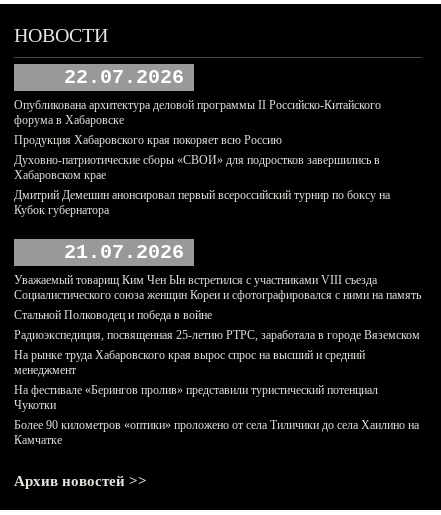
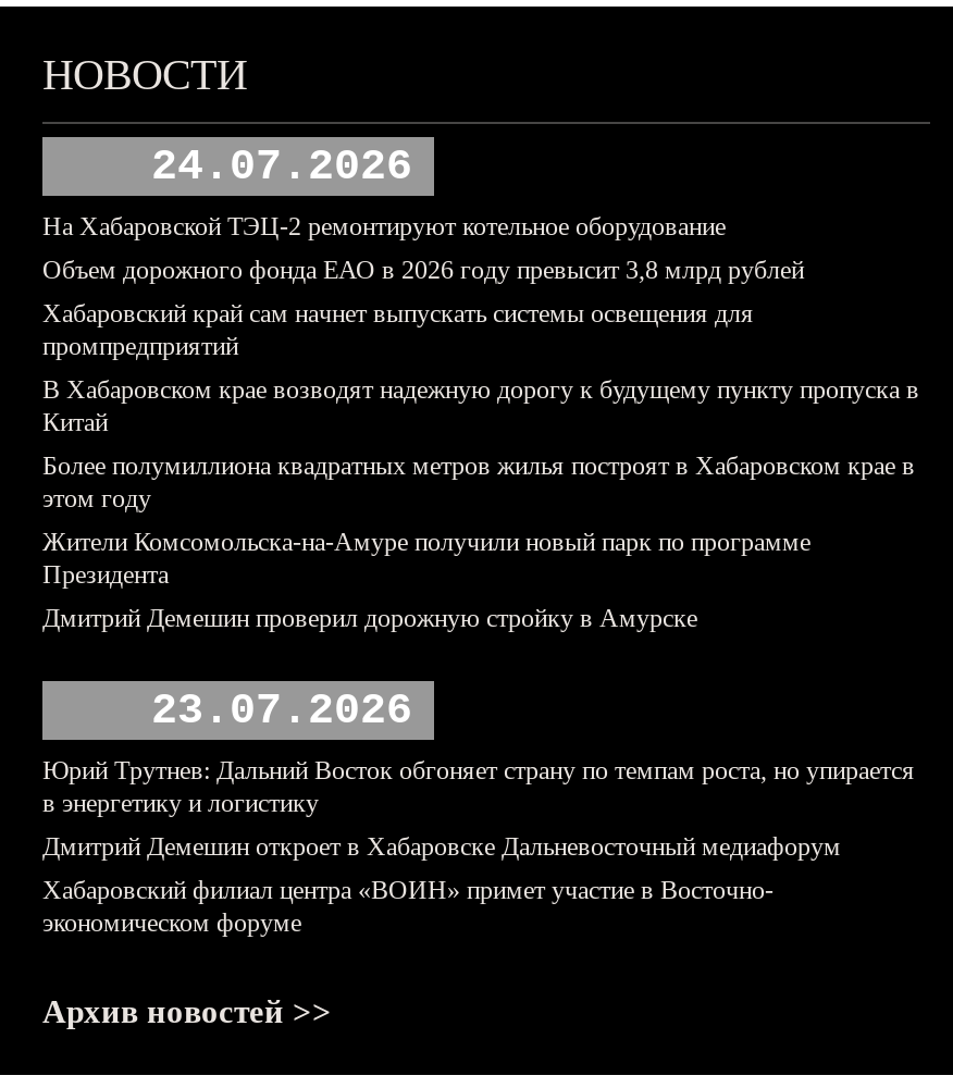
[14,66,390,217] 22.07.2026 | Опубликована архитектура деловой программы II Российско-Китайского | форума в Хабаровске | Продукция Хабаровского края покоряет всю Россию | Духовно-патриотические сборы «СВОИ» для подростков завершились в | Хабаровском крае | Дмитрий Демешин анонсировал первый всероссийский турнир по боксу на | Кубок губернатора -> [42,141,919,633] 24.07.2026 | На Хабаровской ТЭЦ-2 ремонтируют котельное оборудование | Объем дорожного фонда ЕАО в 2026 году превысит 3,8 млрд рублей | Хабаровский край сам начнет выпускать системы освещения для | промпредприятий | В Хабаровском крае возводят надежную дорогу к будущему пункту пропуска в | Китай | Более полумиллиона квадратных метров жилья построят в Хабаровском крае в | этом году | Жители Комсомольска-на-Амуре получили новый парк по программе | Президента | Дмитрий Демешин проверил дорожную стройку в Амурске
[14,241,421,447] 21.07.2026 | Уважаемый товарищ Ким Чен Ын встретился с участниками VIII съезда | Социалистического союза женщин Кореи и сфотографировался с ними на память | Стальной Полководец и победа в войне | Радиоэкспедиция, посвященная 25-летию РТРС, заработала в городе Вяземском | На рынке труда Хабаровского края вырос спрос на высший и средний | менеджмент | На фестивале «Берингов пролив» представили туристический потенциал | Чукотки | Более 90 километров «оптики» проложено от села Тиличики до села Хаилино на | Камчатке -> [42,685,915,938] 23.07.2026 | Юрий Трутнев: Дальний Восток обгоняет страну по темпам роста, но упирается | в энергетику и логистику | Дмитрий Демешин откроет в Хабаровске Дальневосточный медиафорум | Хабаровский филиал центра «ВОИН» примет участие в Восточно- | экономическом форуме

